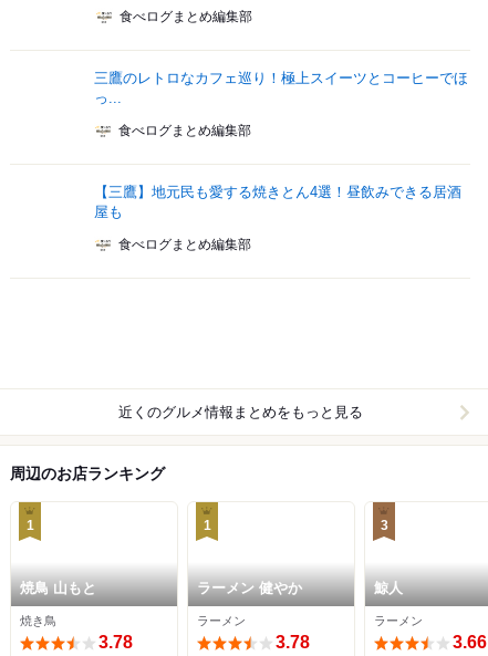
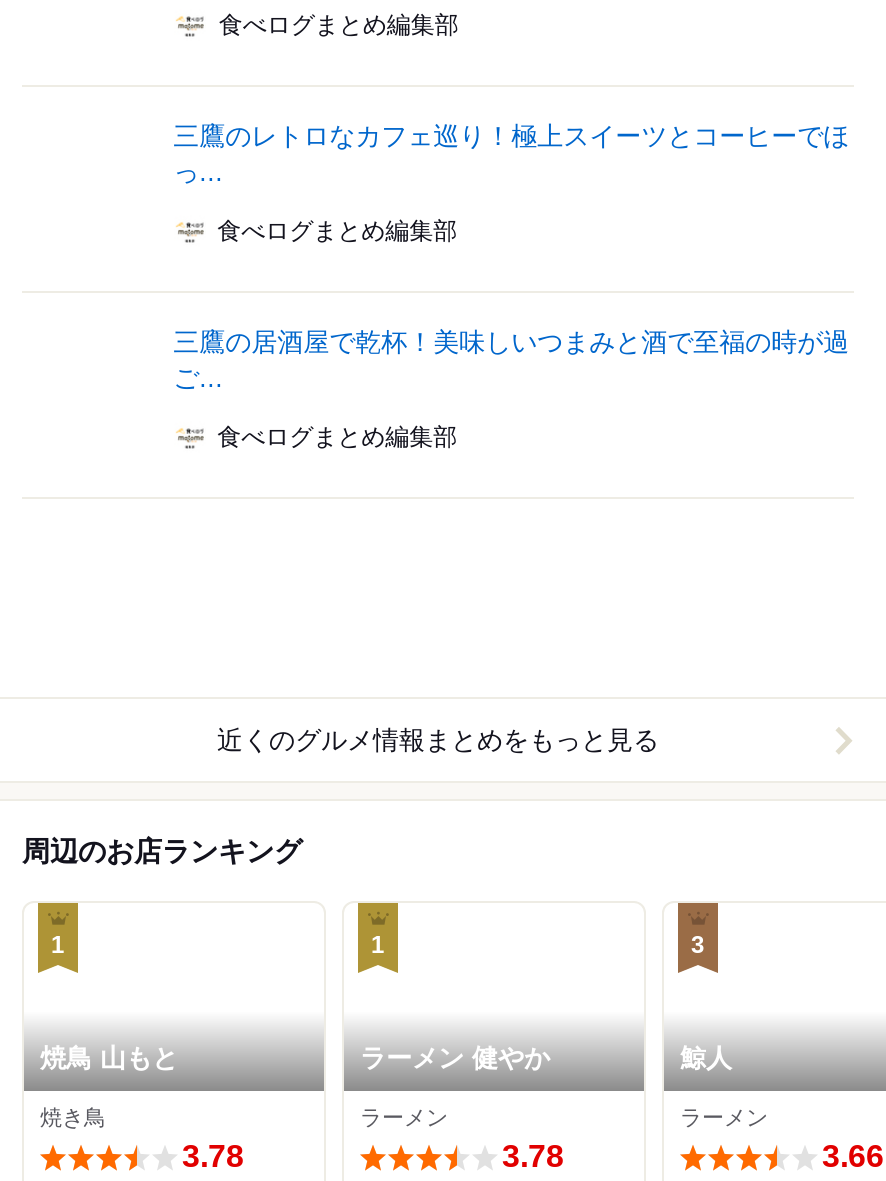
[95,184,462,220] 【三鷹】地元民も愛する焼きとん4選！昼飲みできる居酒 | 屋も -> [173,328,849,394] 三鷹の居酒屋で乾杯！美味しいつまみと酒で至福の時が過 | ご...

